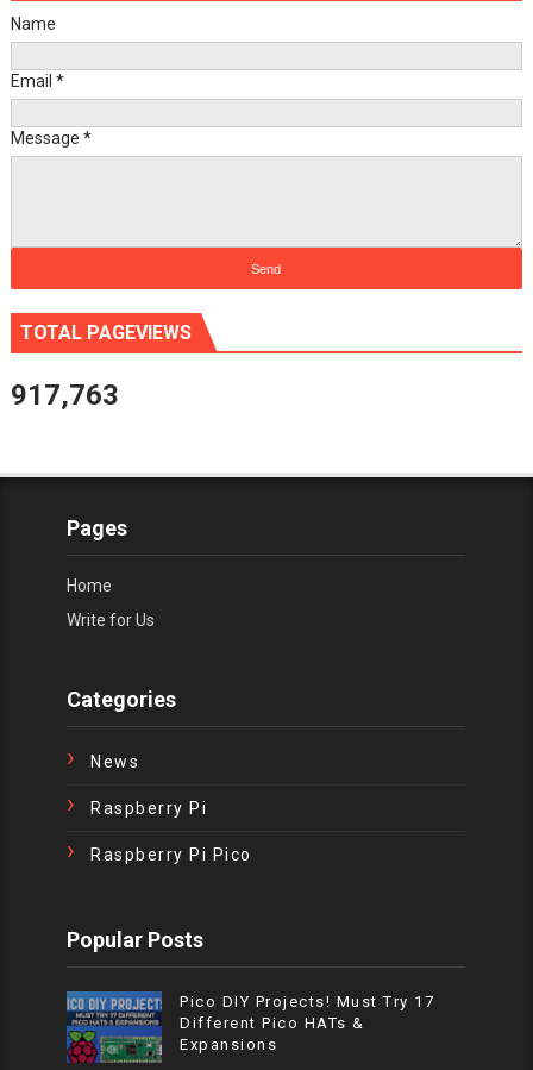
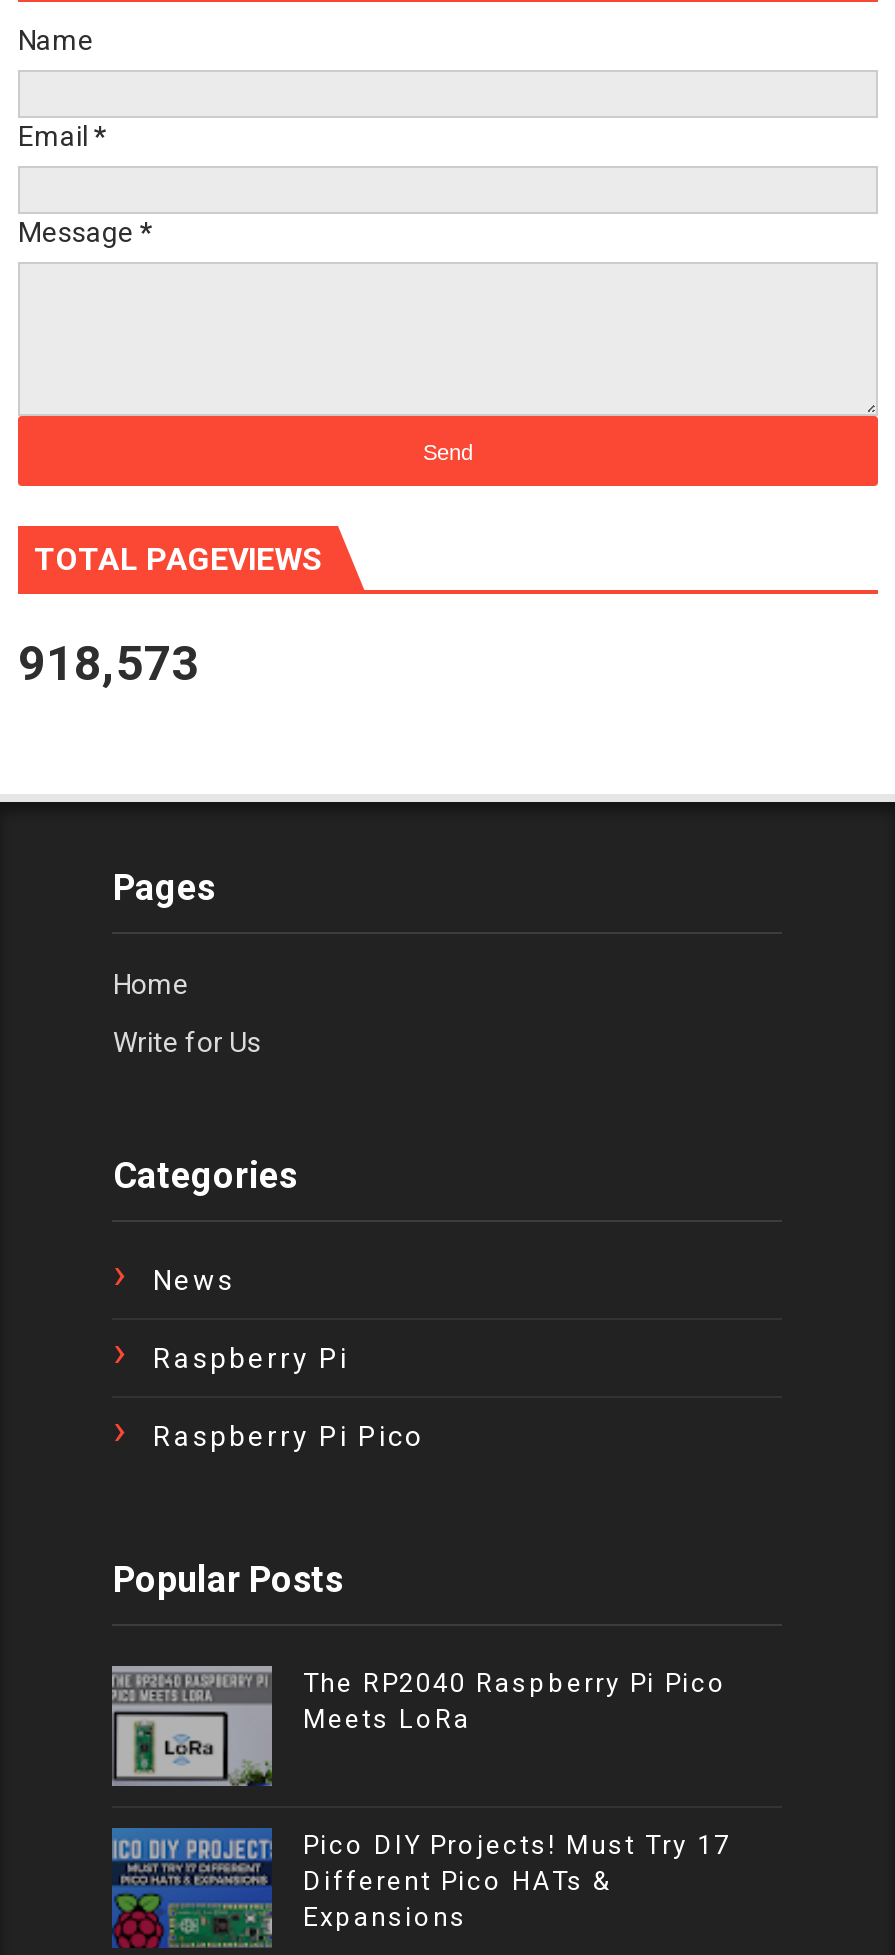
[11,379,119,412] 917,763 -> [18,636,200,692] 918,573
none -> [110,1664,727,1786] [image] | The RP2040 Raspberry Pi Pico | Meets LoRa

